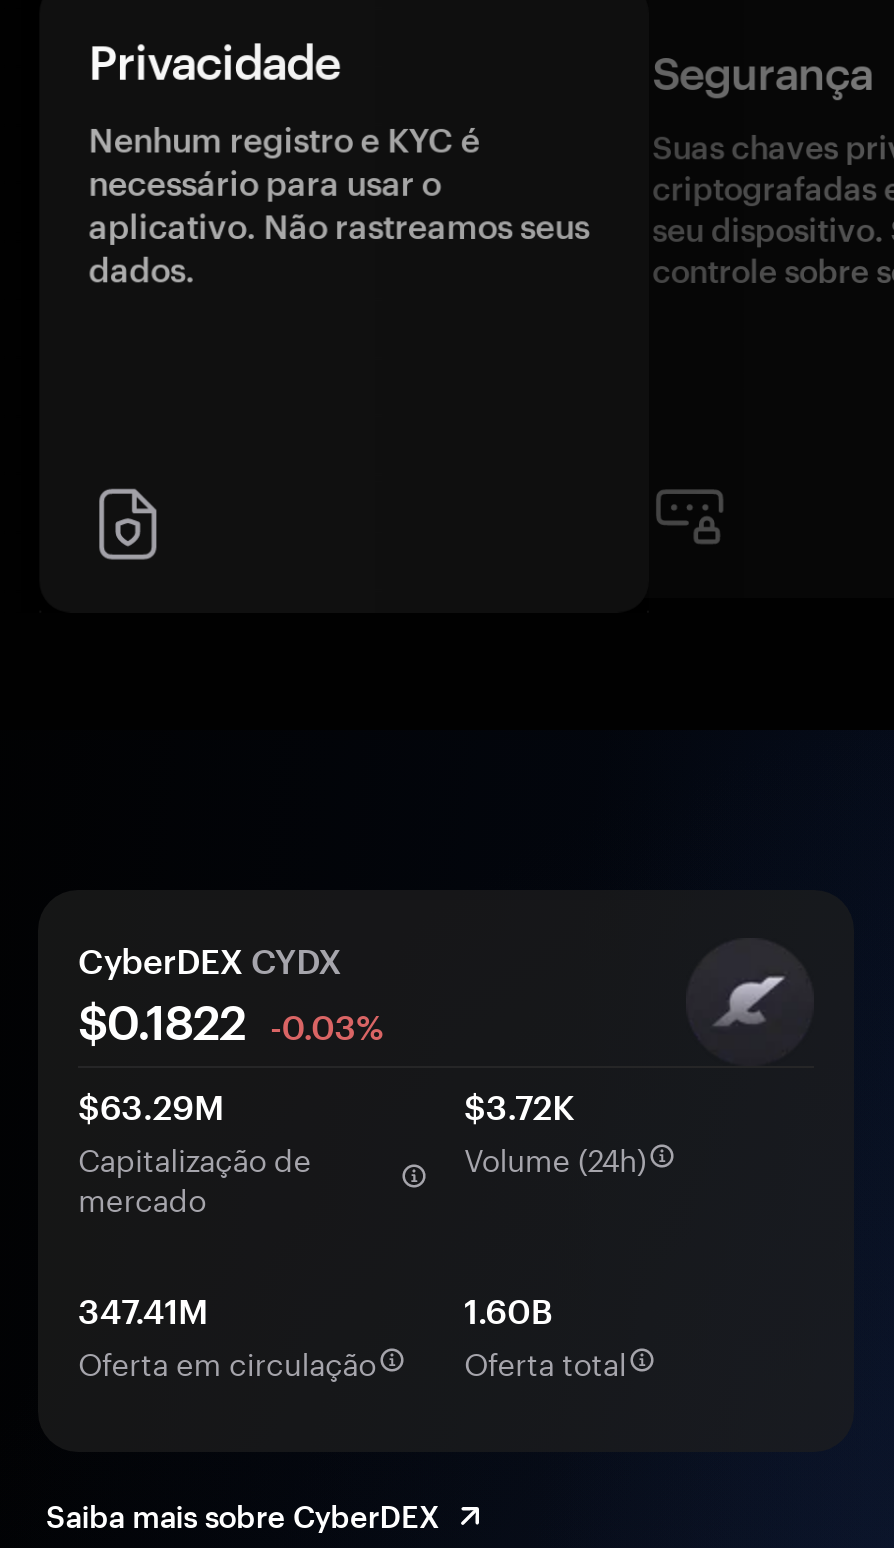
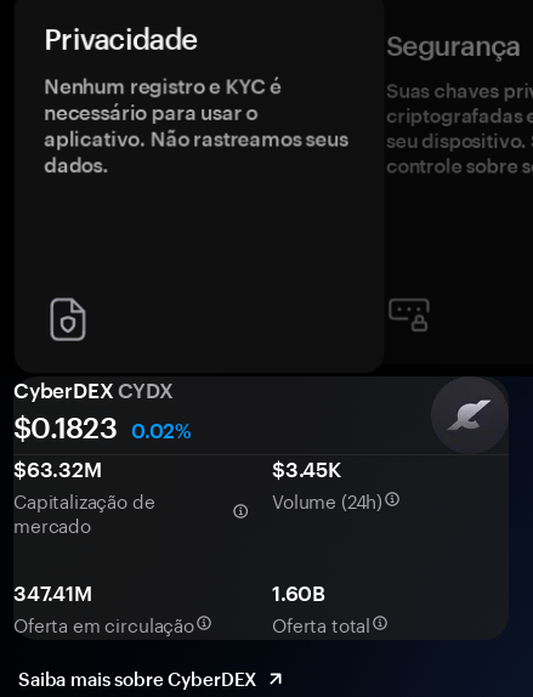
[690,942,834,1030] [image] -> [419,378,499,430] [image]
[78,993,384,1127] $0.1822 -0.03% | $63.29M -> [13,409,192,480] $0.1823 0.02% | $63.32M
[464,1087,574,1127] $3.72K -> [272,456,341,480] $3.45K

